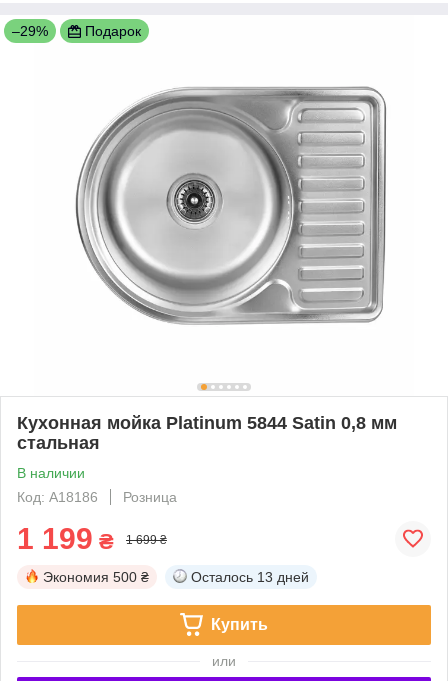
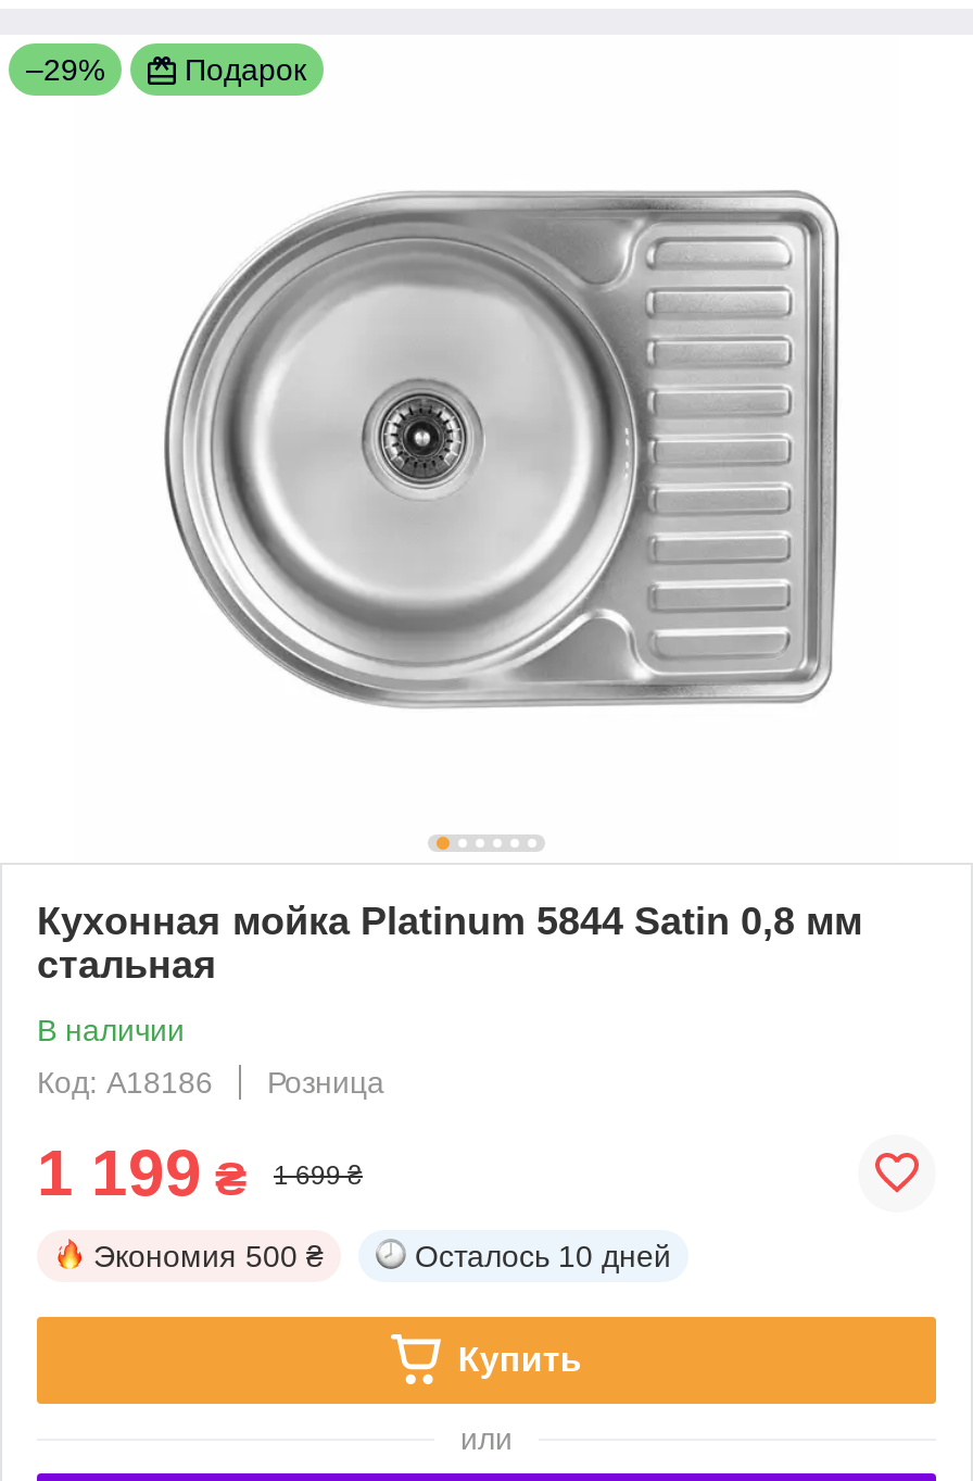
[191,569,309,585] Осталось 13 дней -> [415,1238,671,1273] Осталось 10 дней

